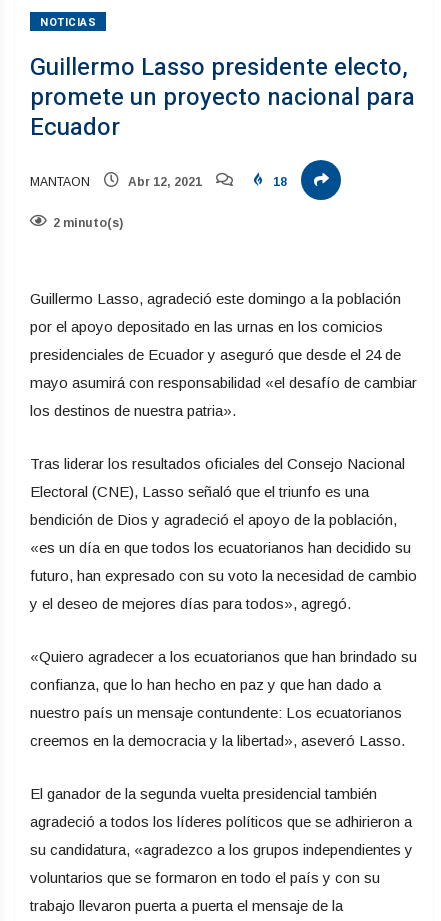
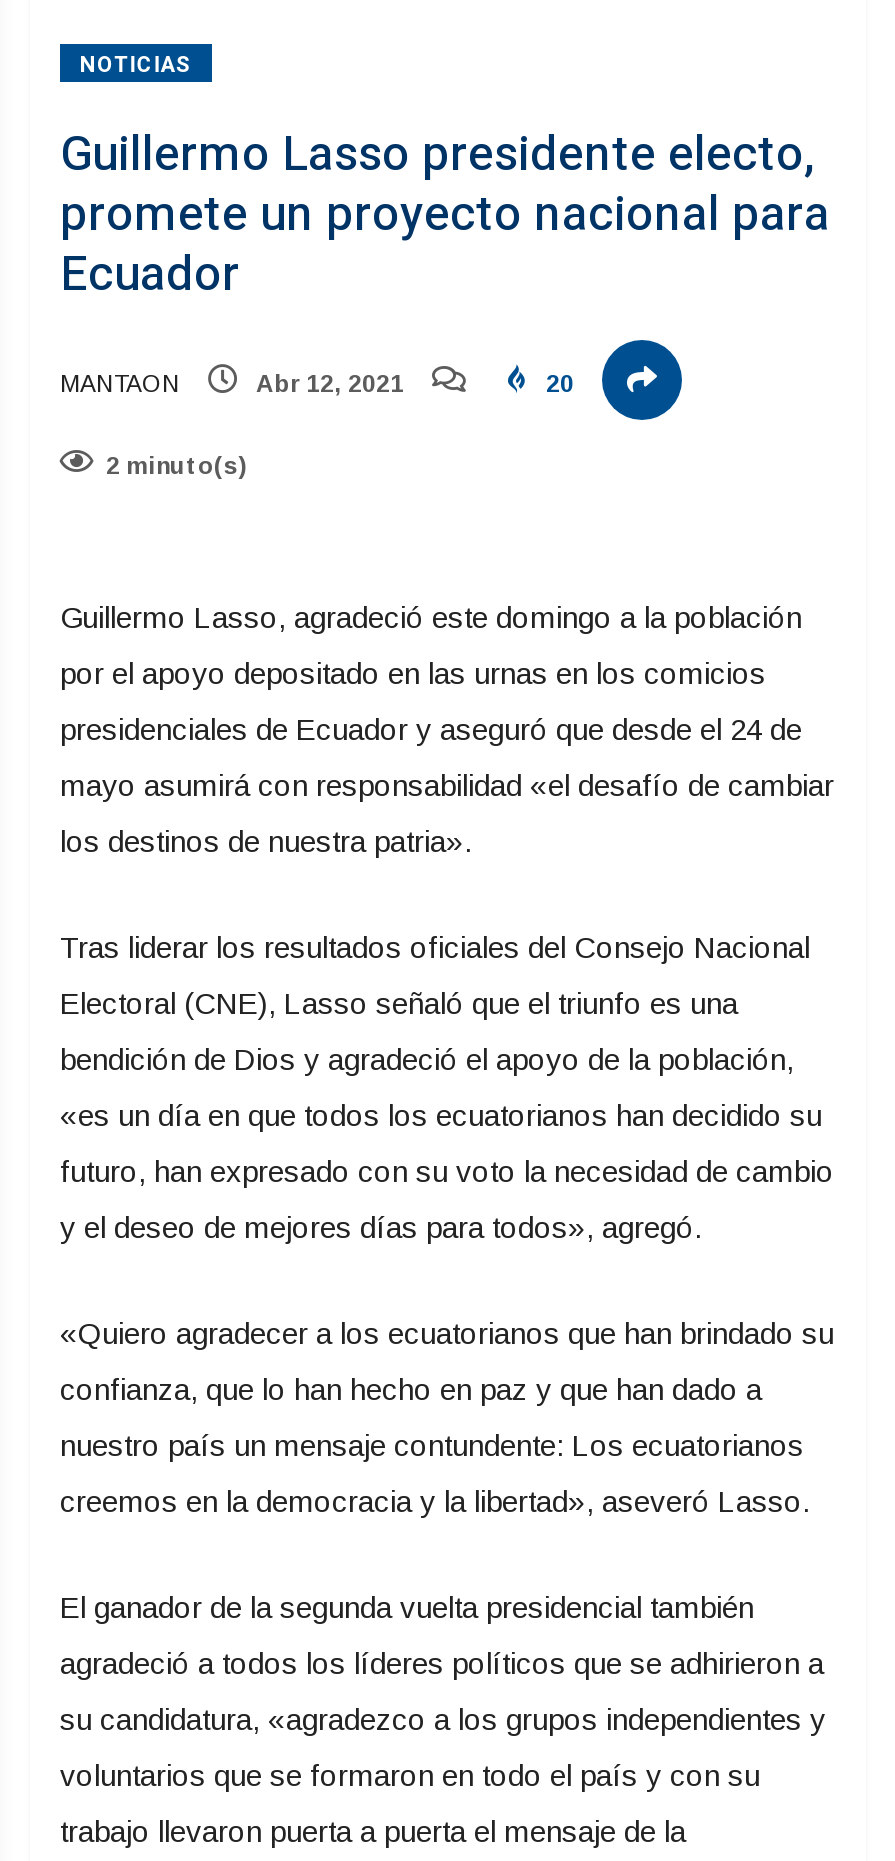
[270,175,287,189] 18 -> [540,371,574,399] 20

